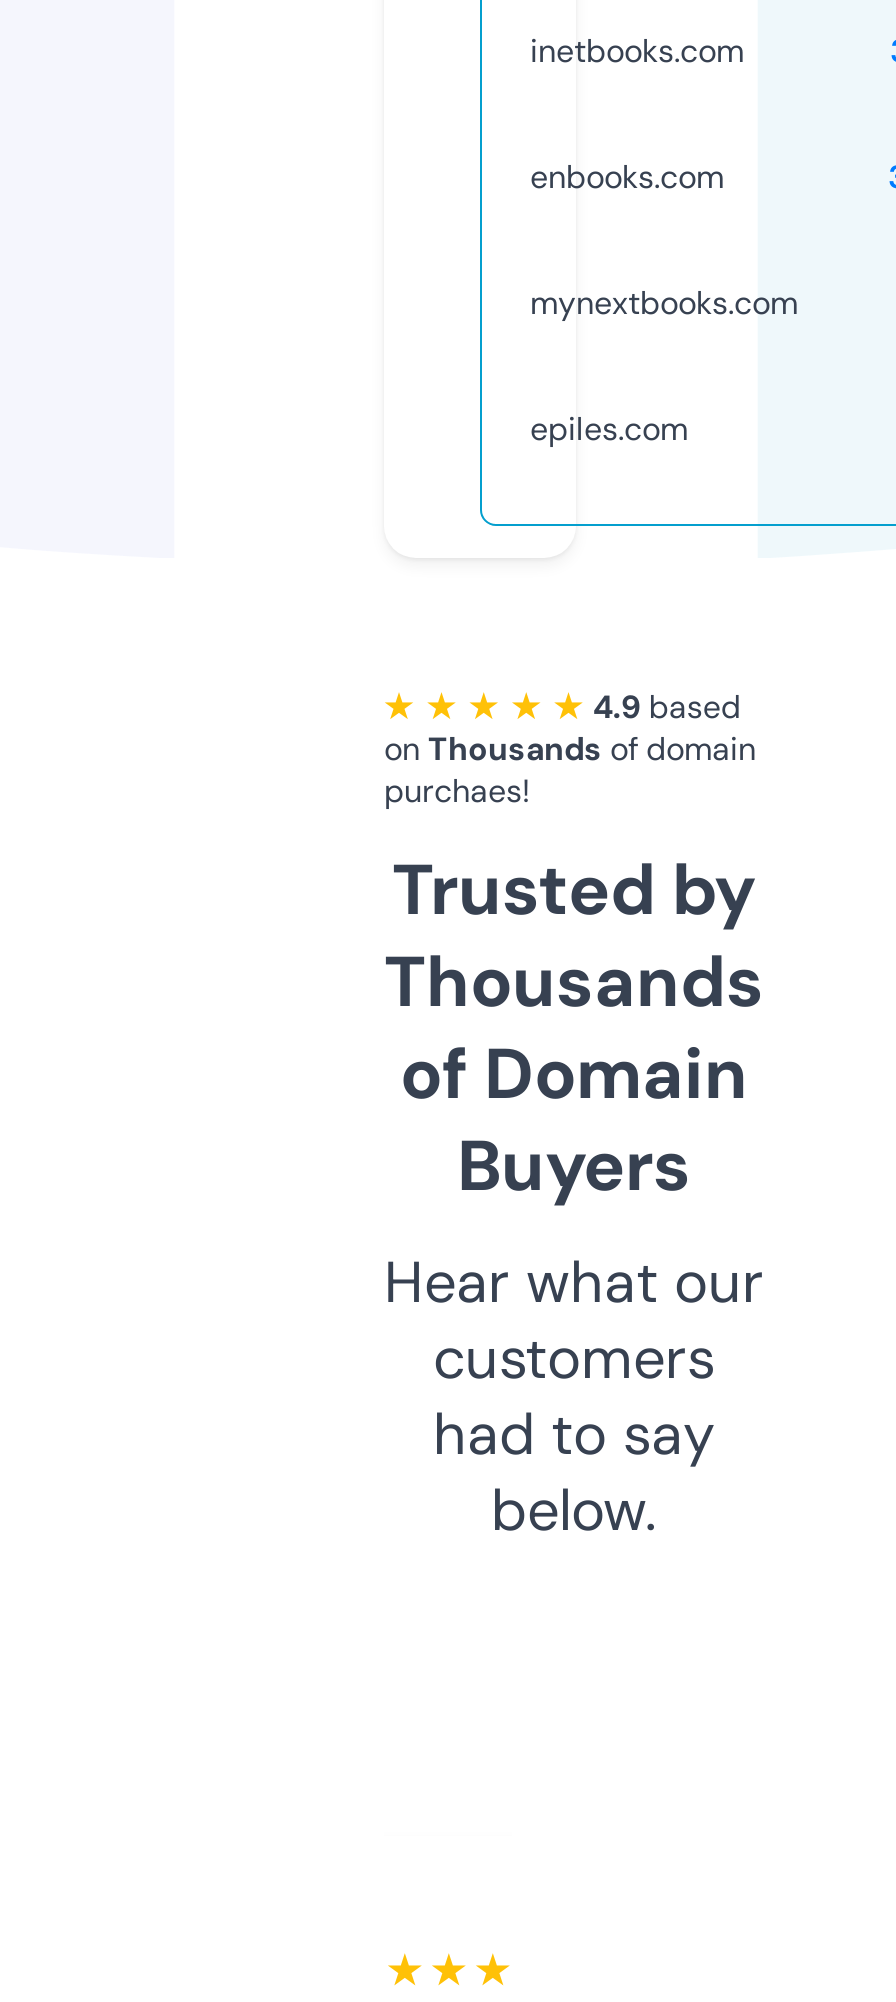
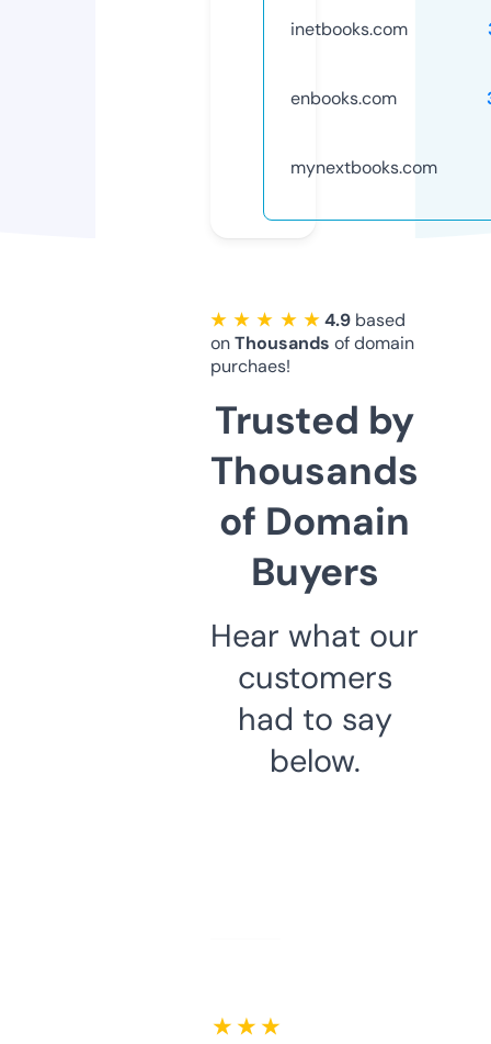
[530,408,688,450] epiles.com -> none

